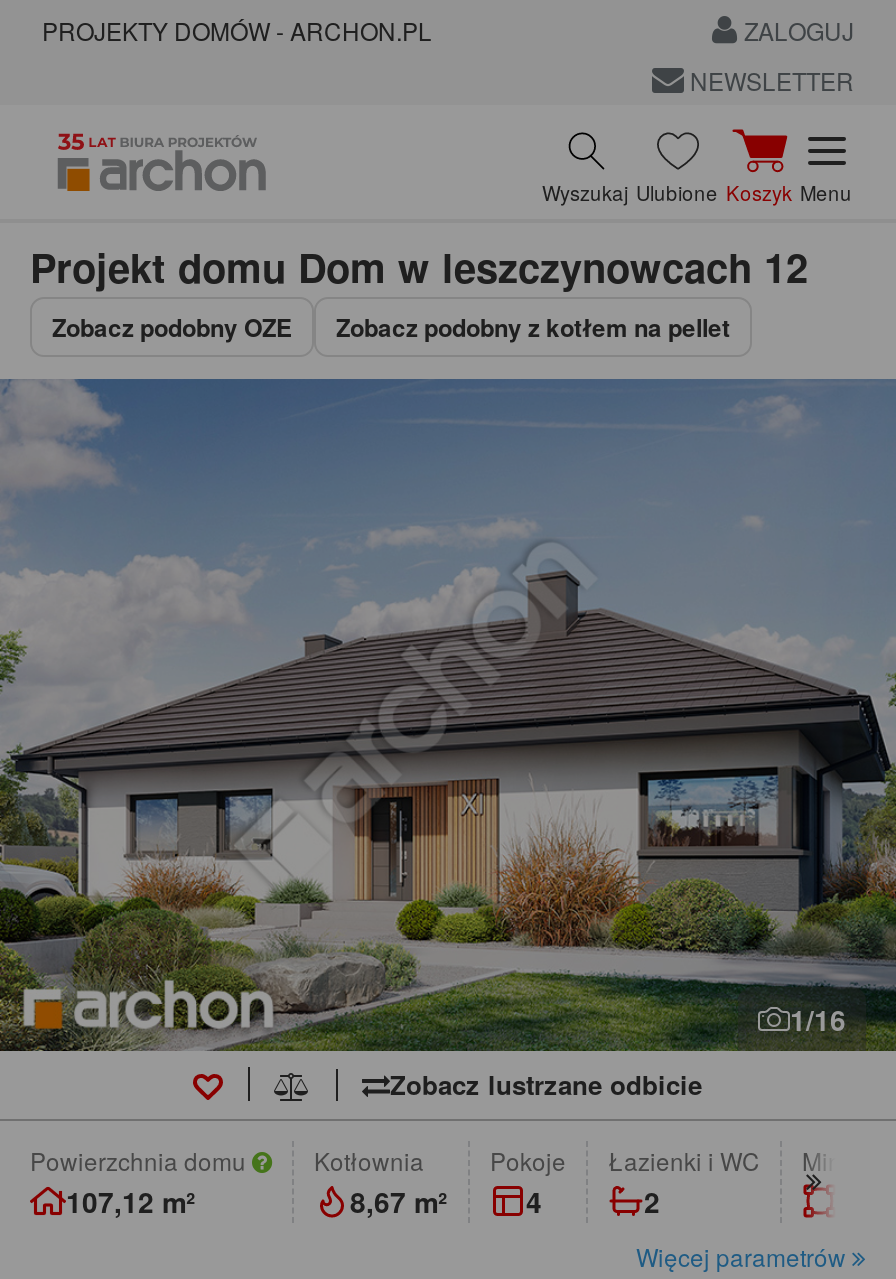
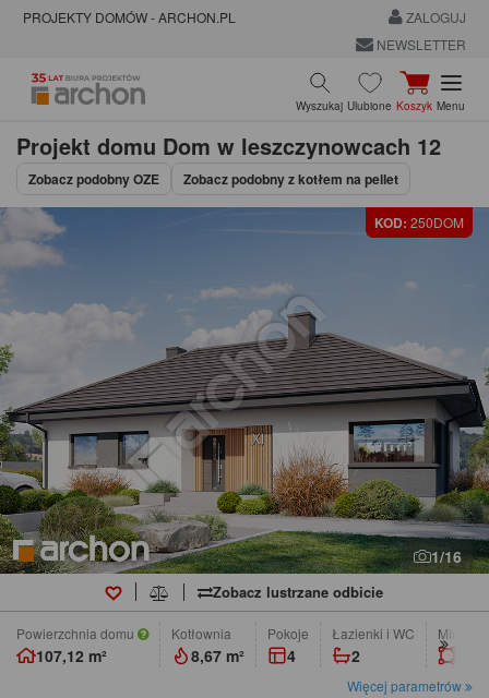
none -> [374,212,464,232] KOD: 250DOM

